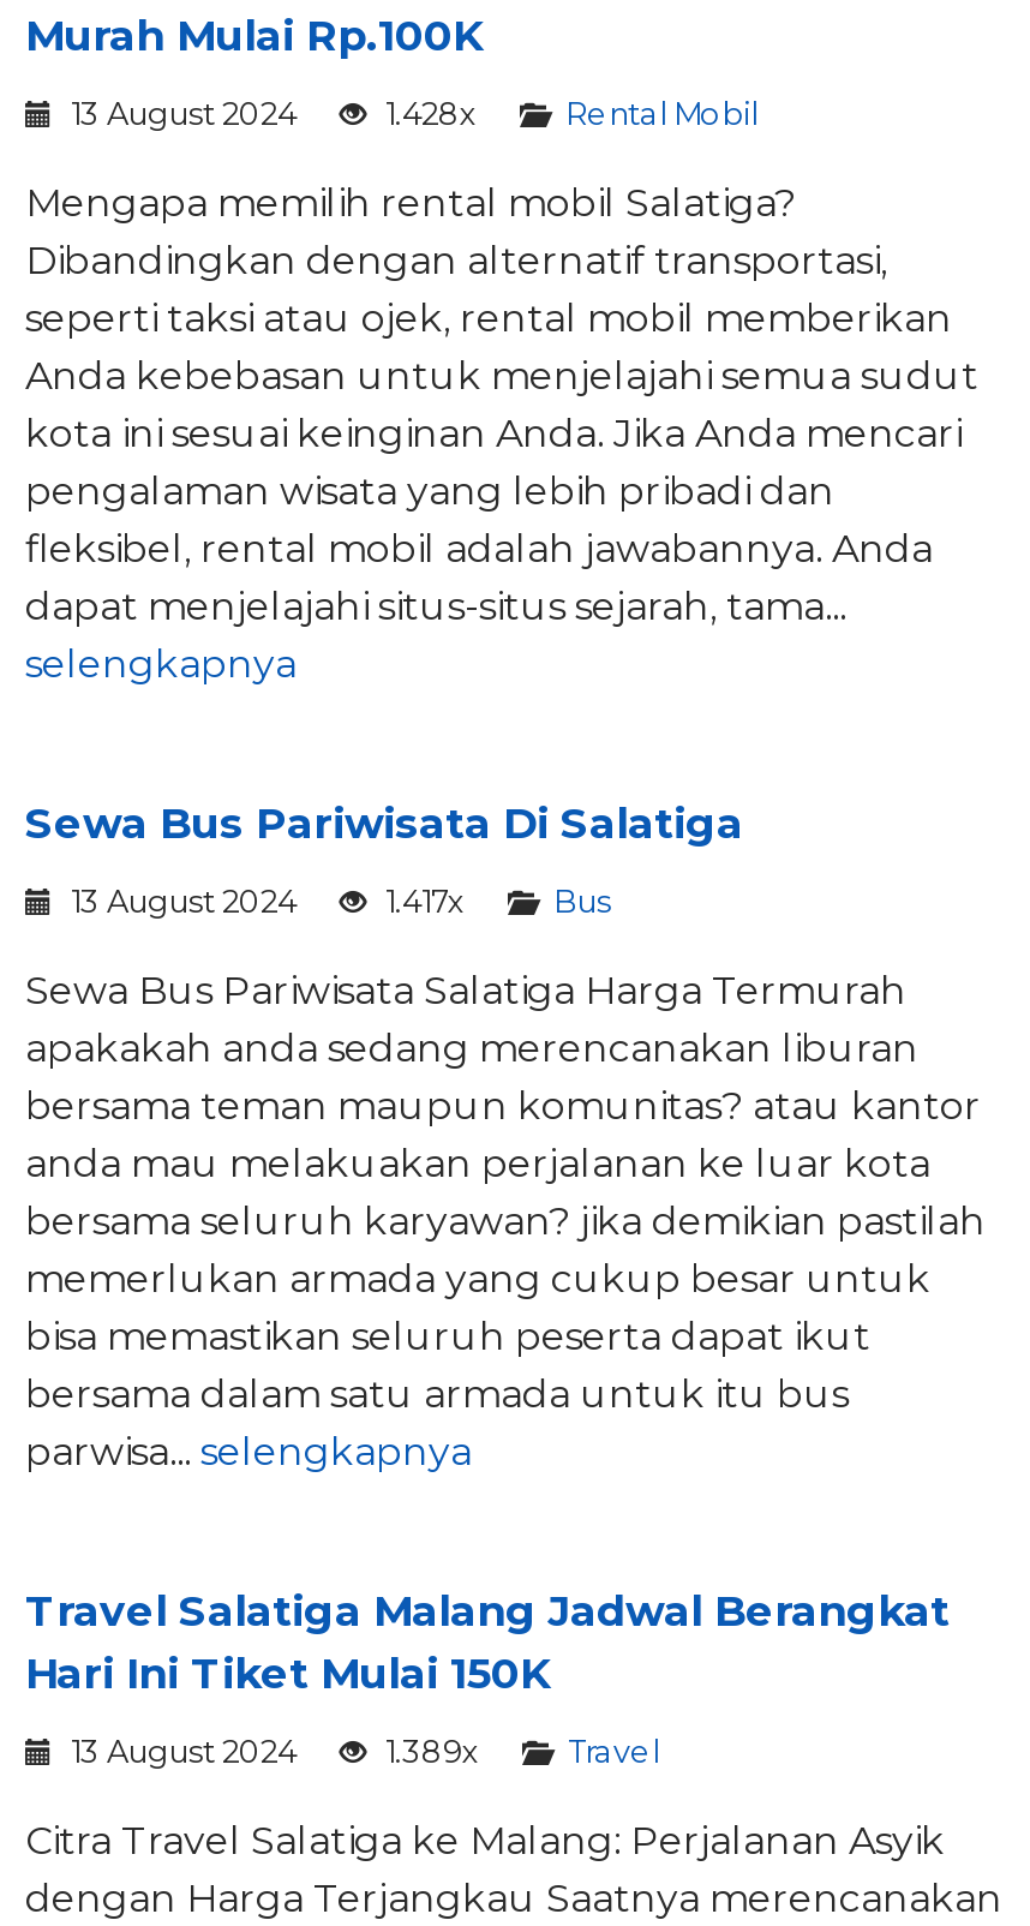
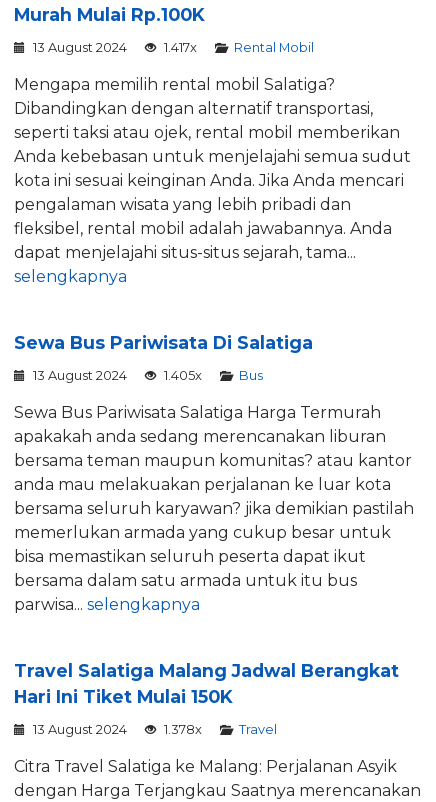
[378,95,484,131] 1.428x -> [161,39,200,54] 1.417x
[378,883,472,919] 1.417x -> [161,367,205,382] 1.405x
[378,1733,486,1769] 1.389x -> [161,721,205,736] 1.378x

